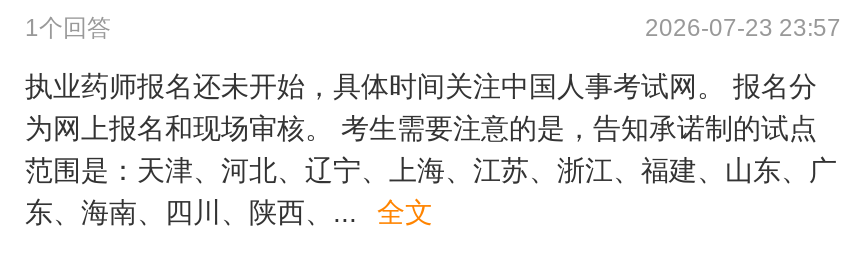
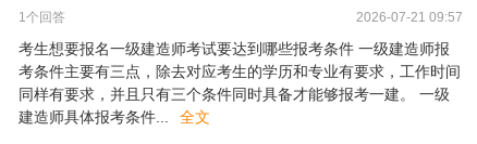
[645,14,841,42] 2026-07-23 23:57 -> [356,10,463,25] 2026-07-21 09:57
[25,70,837,228] 执业药师报名还未开始，具体时间关注中国人事考试网。 报名分 | 为网上报名和现场审核。 考生需要注意的是，告知承诺制的试点 | 范围是：天津、河北、辽宁、上海、江苏、浙江、福建、山东、广 | 东、海南、四川、陕西、... -> [19,40,461,126] 考生想要报名一级建造师考试要达到哪些报考条件 一级建造师报 | 考条件主要有三点，除去对应考生的学历和专业有要求，工作时间 | 同样有要求，并且只有三个条件同时具备才能够报考一建。 一级 | 建造师具体报考条件...

